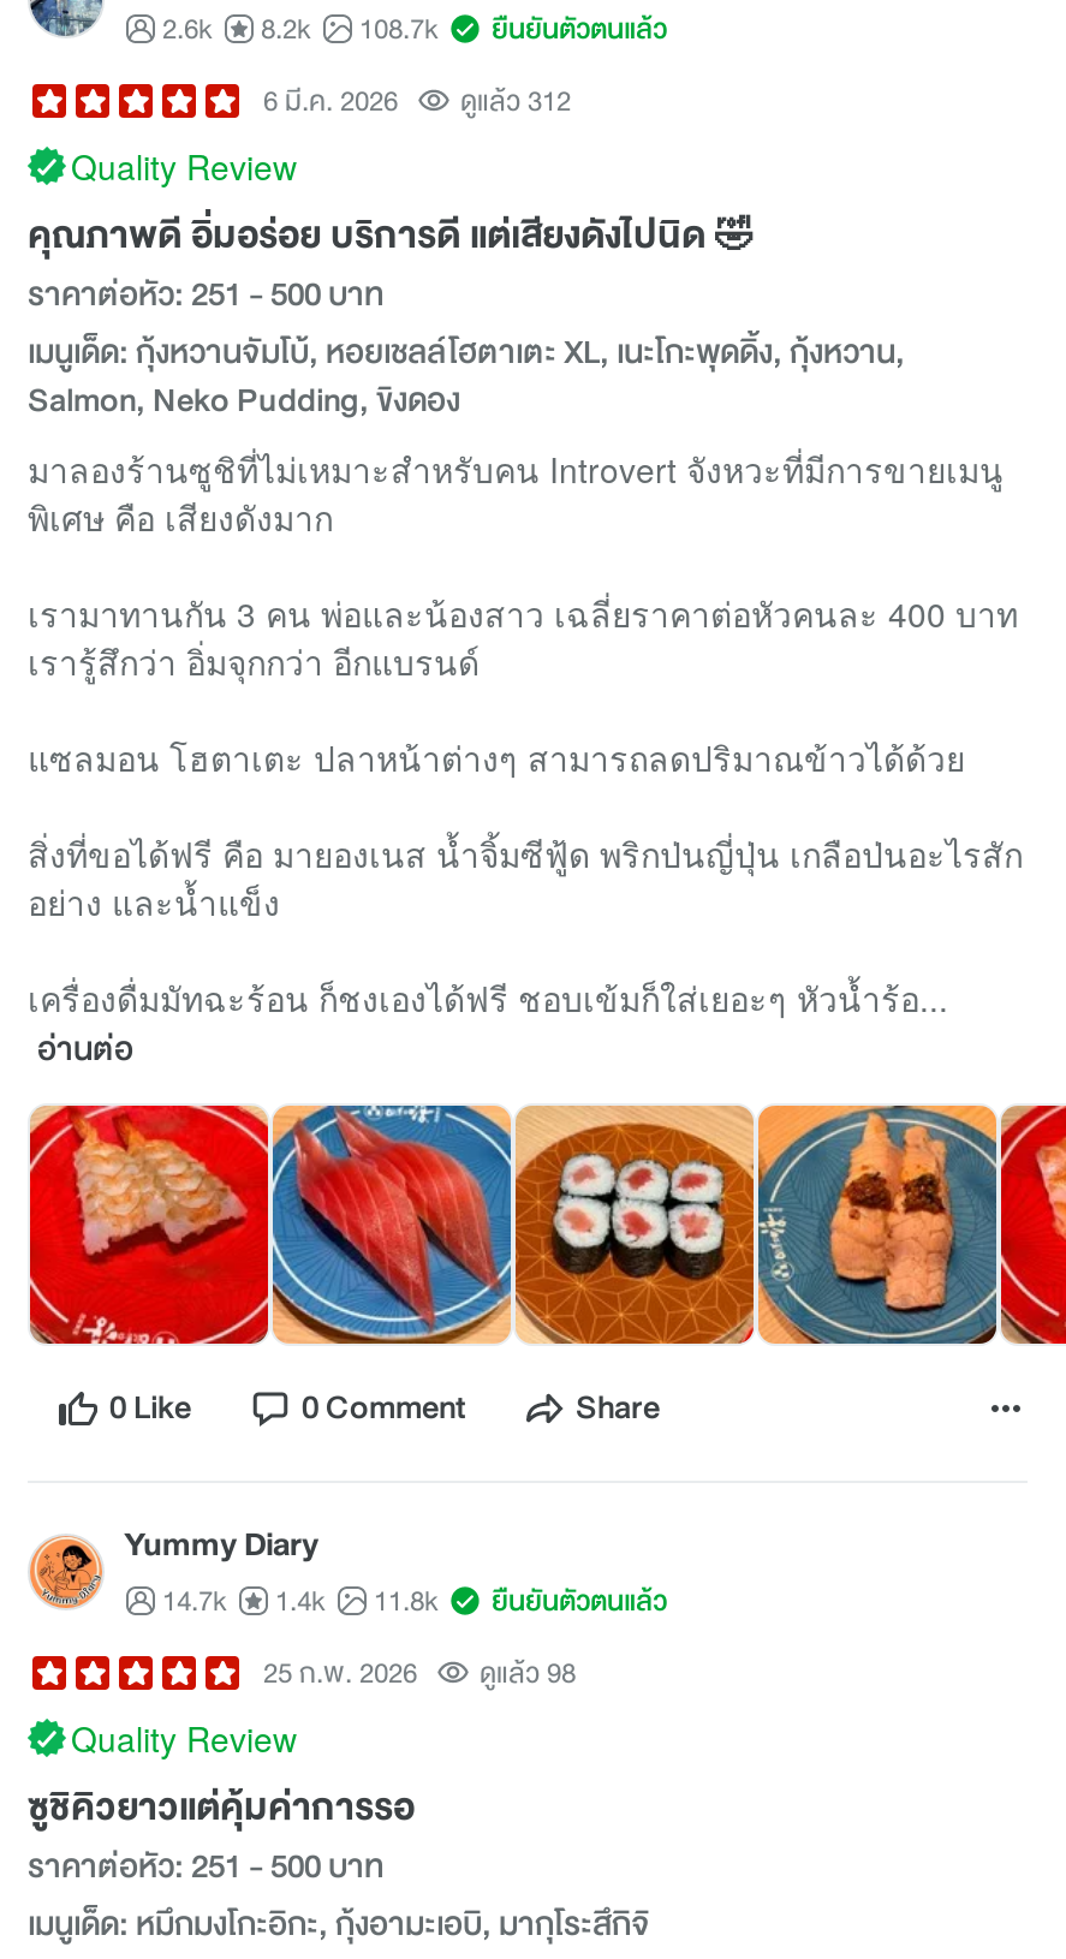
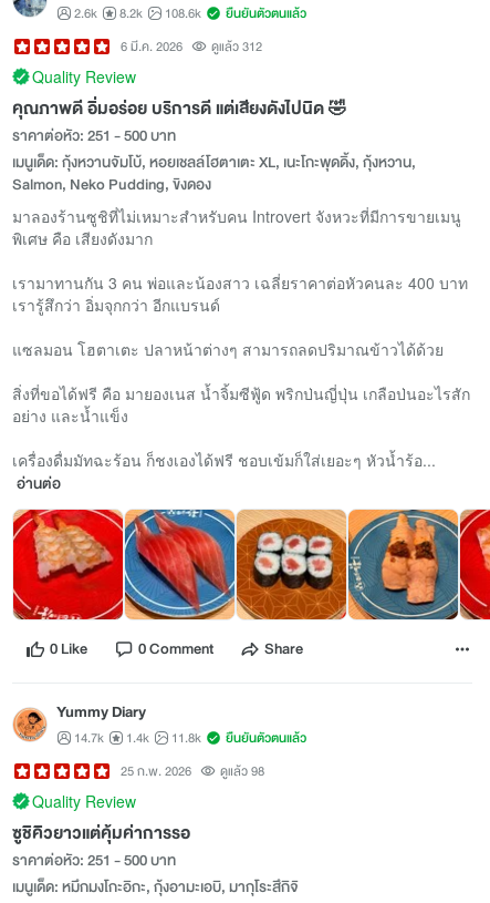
[162,7,667,51] 2.6k 8.2k 108.7k ยืนยันตัวตนแล้ว -> [74,3,306,23] 2.6k 8.2k 108.6k ยืนยันตัวตนแล้ว

